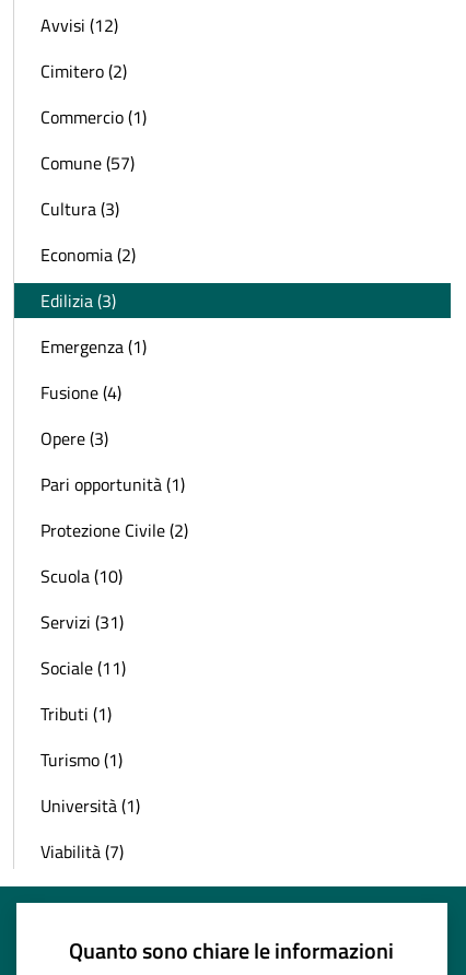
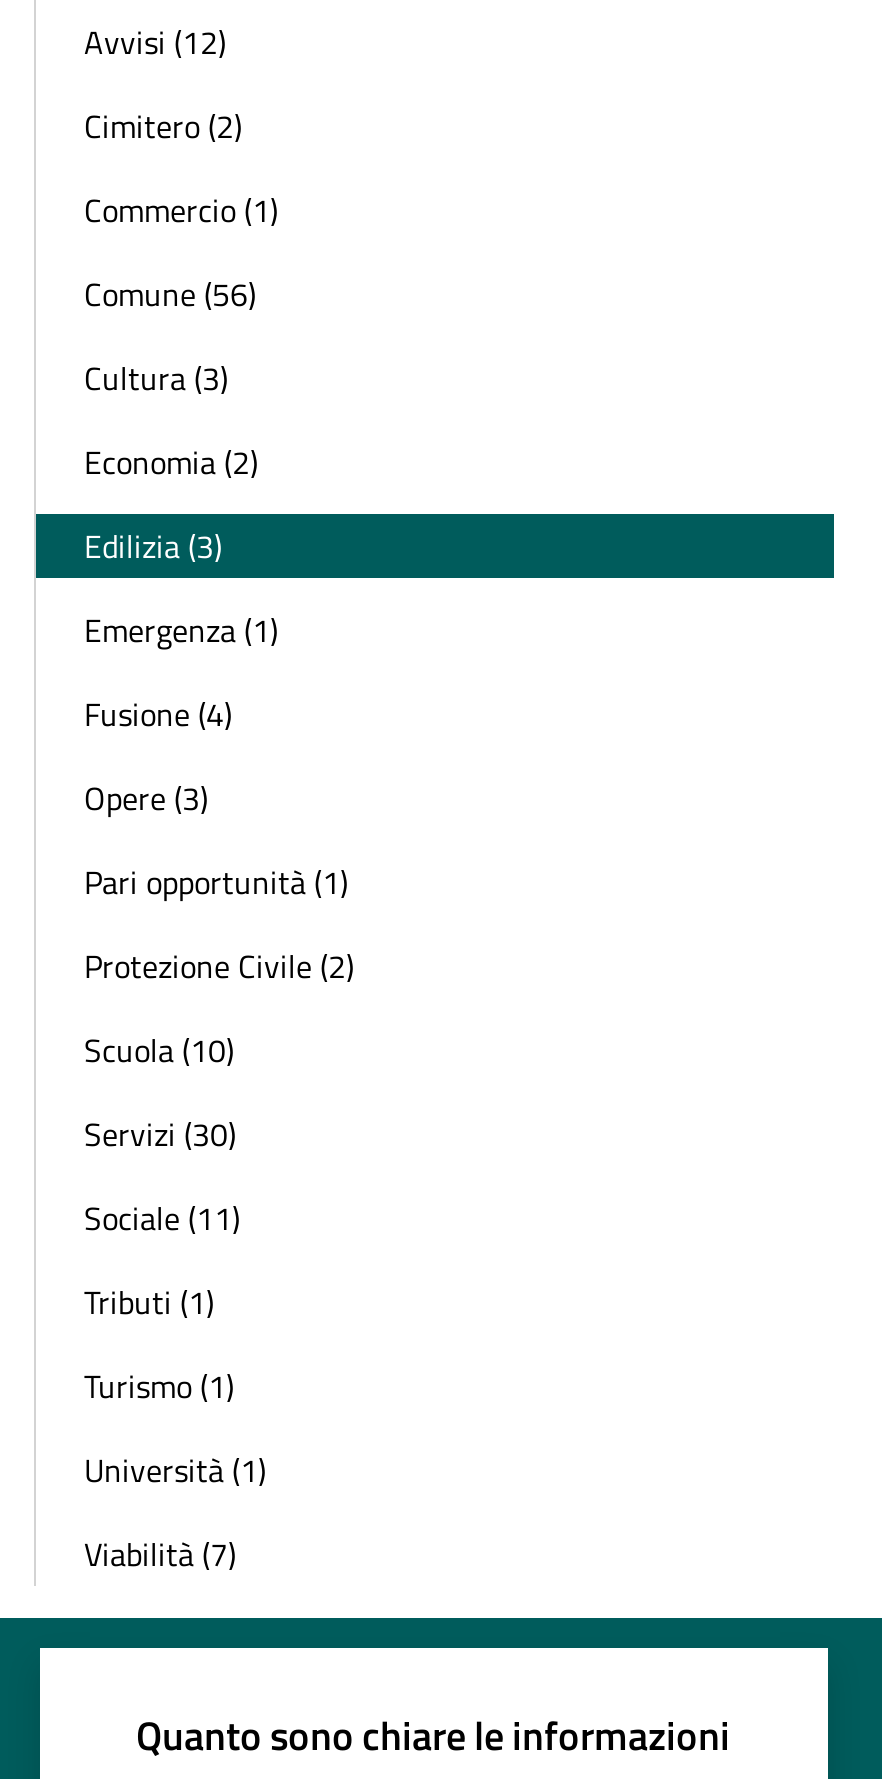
[40,149,135,176] Comune (57) -> [84,269,256,317] Comune (56)
[40,609,124,635] Servizi (31) -> [84,1109,236,1157] Servizi (30)

